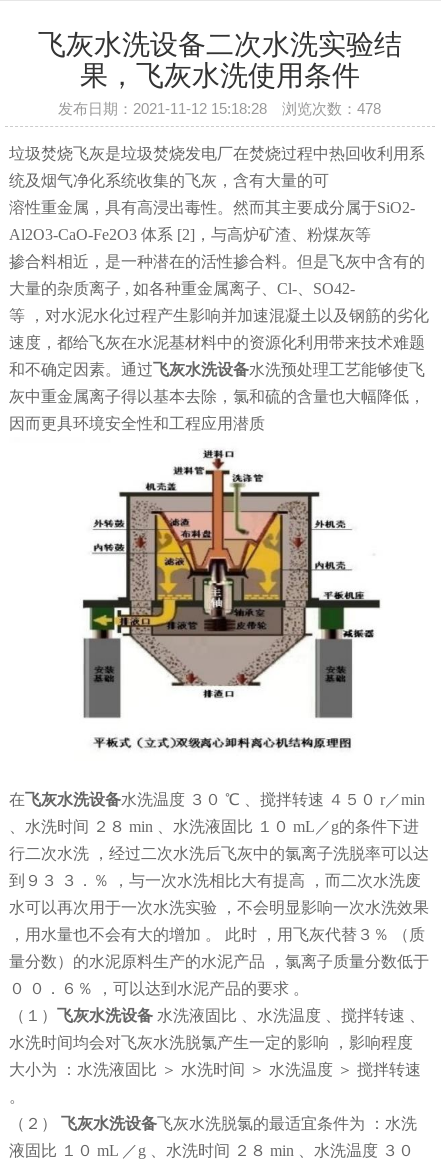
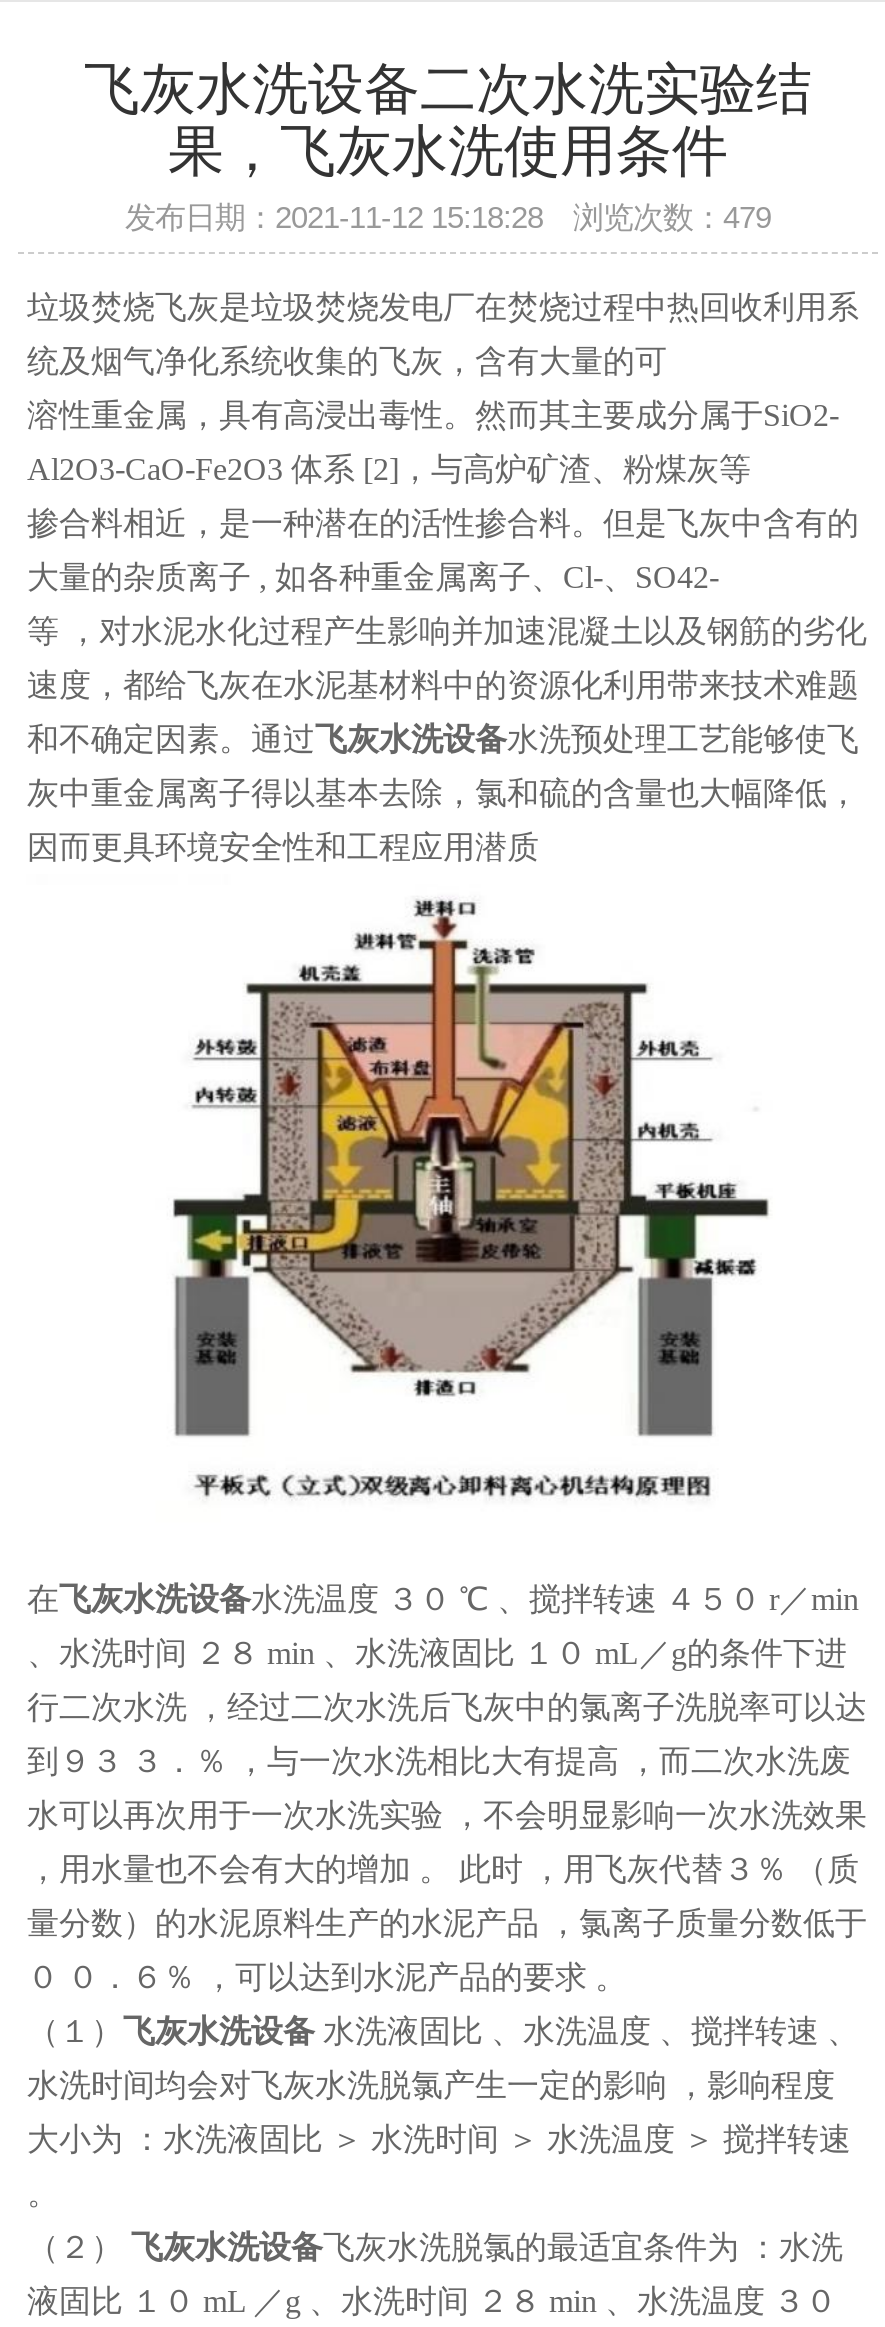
[58,100,381,117] 发布日期：2021-11-12 15:18:28 浏览次数：478 -> [125,200,771,234] 发布日期：2021-11-12 15:18:28 浏览次数：479

